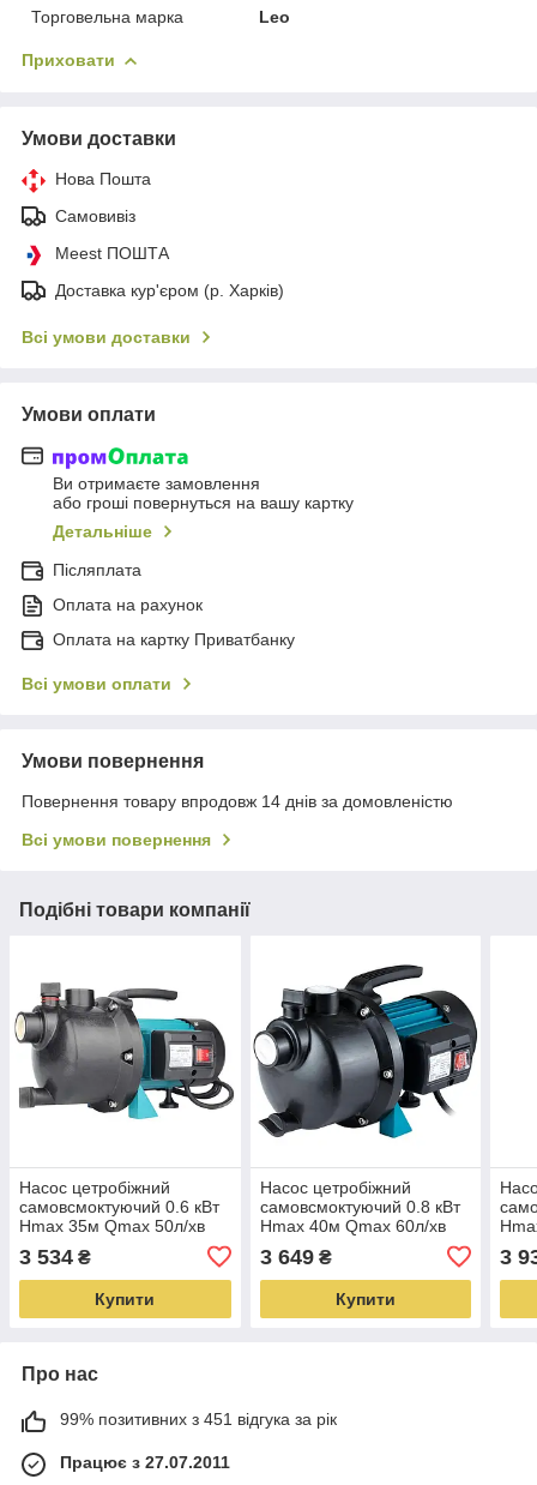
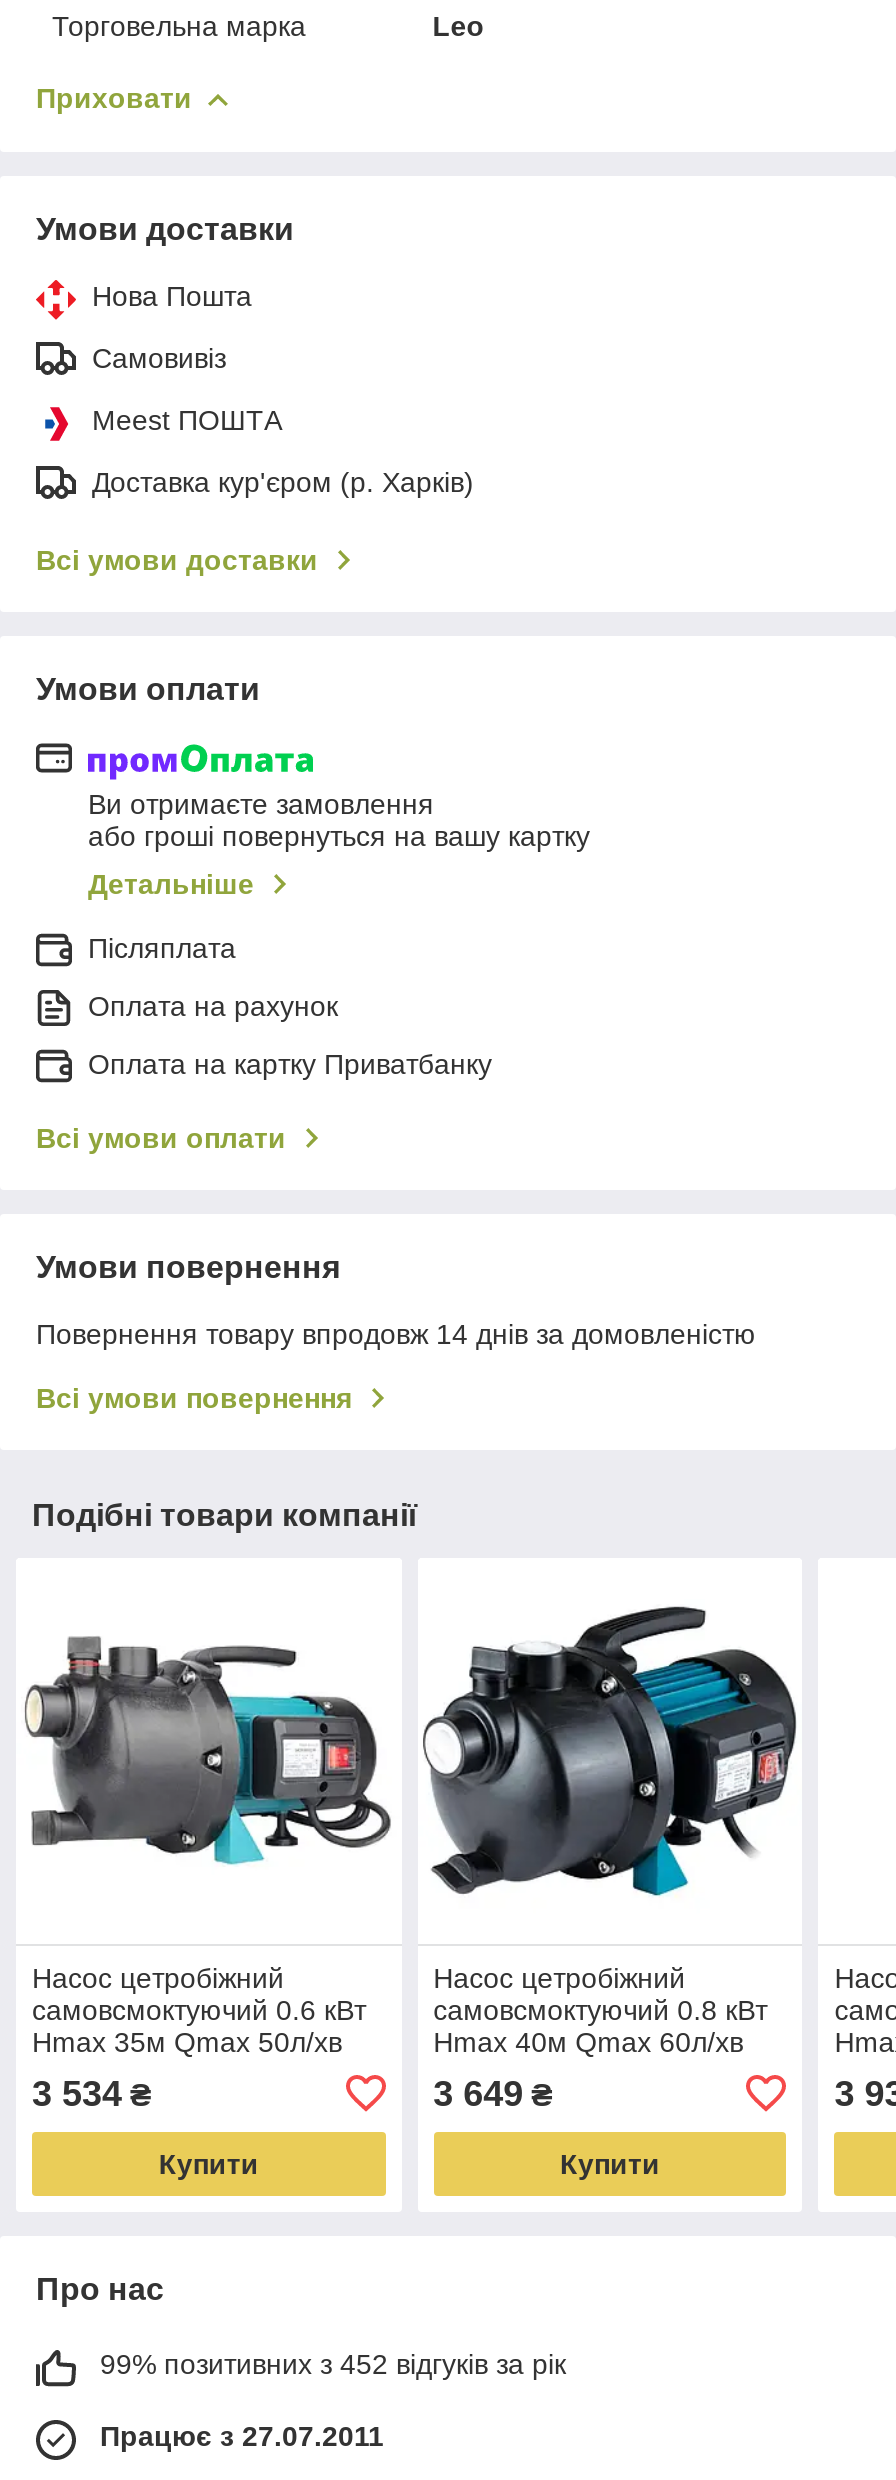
[60,1409,337,1428] 99% позитивних з 451 відгука за рік -> [100,2348,566,2380] 99% позитивних з 452 відгуків за рік

